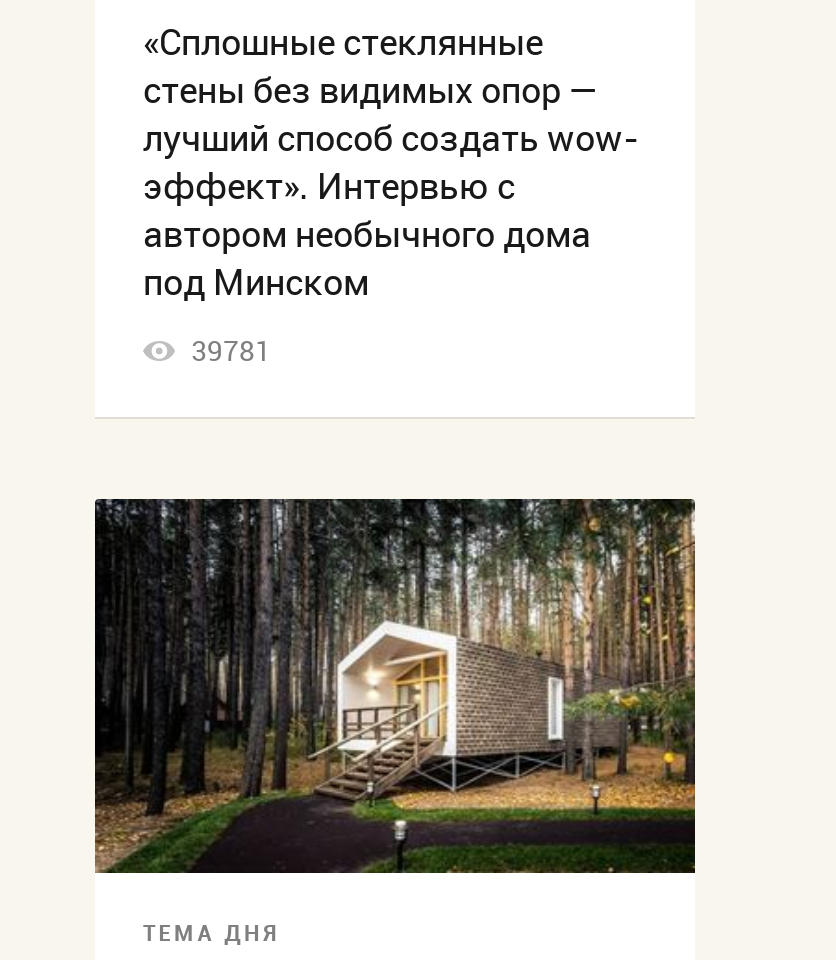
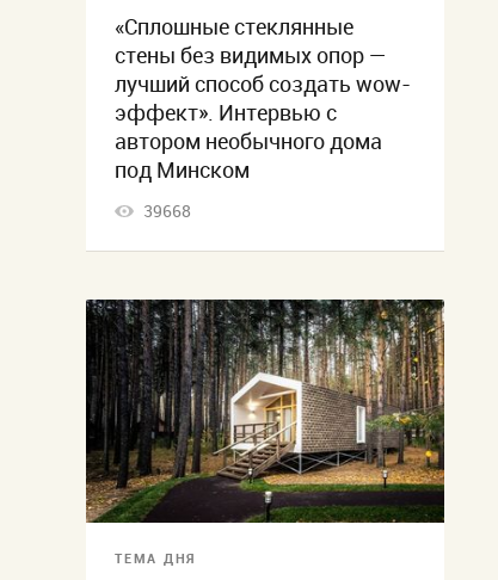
[191,335,271,367] 39781 -> [143,202,191,221] 39668

